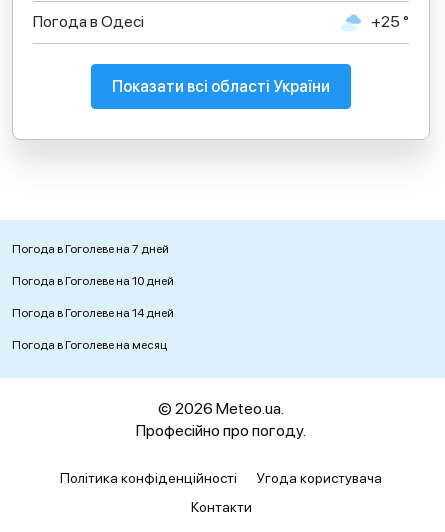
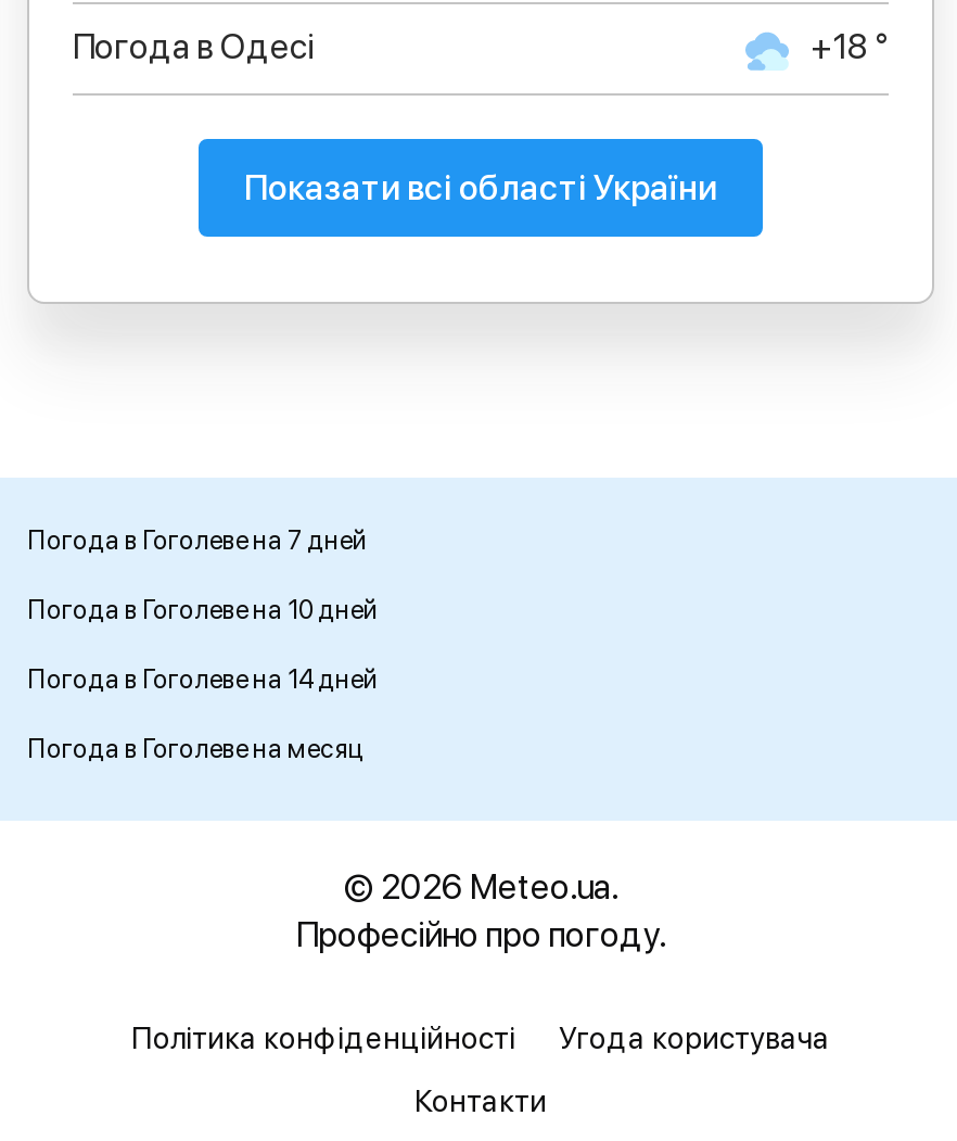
[371,12,409,31] +25 ° -> [811,26,889,67] +18 °

